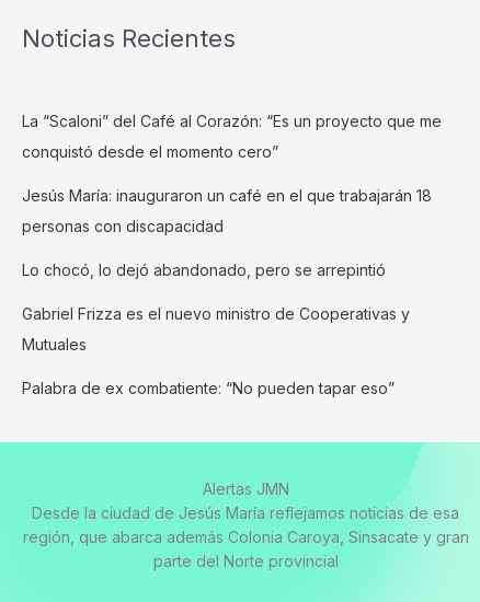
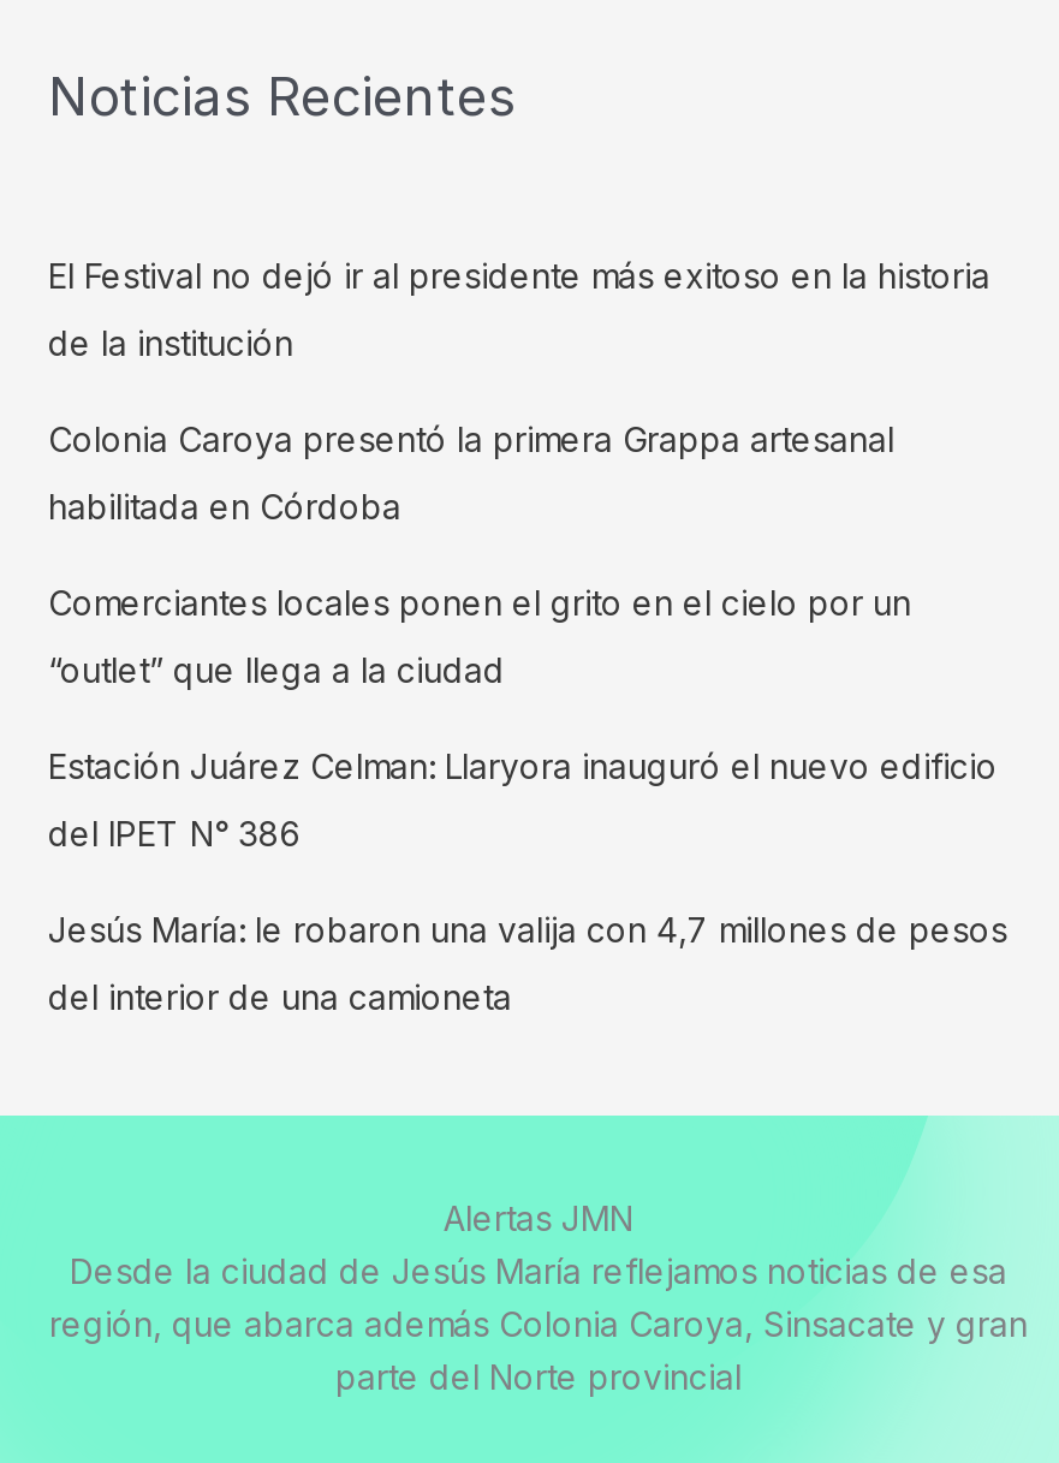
[22,111,442,397] La “Scaloni” del Café al Corazón: “Es un proyecto que me | conquistó desde el momento cero” | Jesús María: inauguraron un café en el que trabajarán 18 | personas con discapacidad | Lo chocó, lo dejó abandonado, pero se arrepintió | Gabriel Frizza es el nuevo ministro de Cooperativas y | Mutuales | Palabra de ex combatiente: “No pueden tapar eso” -> [48,255,1007,1017] El Festival no dejó ir al presidente más exitoso en la historia | de la institución | Colonia Caroya presentó la primera Grappa artesanal | habilitada en Córdoba | Comerciantes locales ponen el grito en el cielo por un | “outlet” que llega a la ciudad | Estación Juárez Celman: Llaryora inauguró el nuevo edificio | del IPET N° 386 | Jesús María: le robaron una valija con 4,7 millones de pesos | del interior de una camioneta

